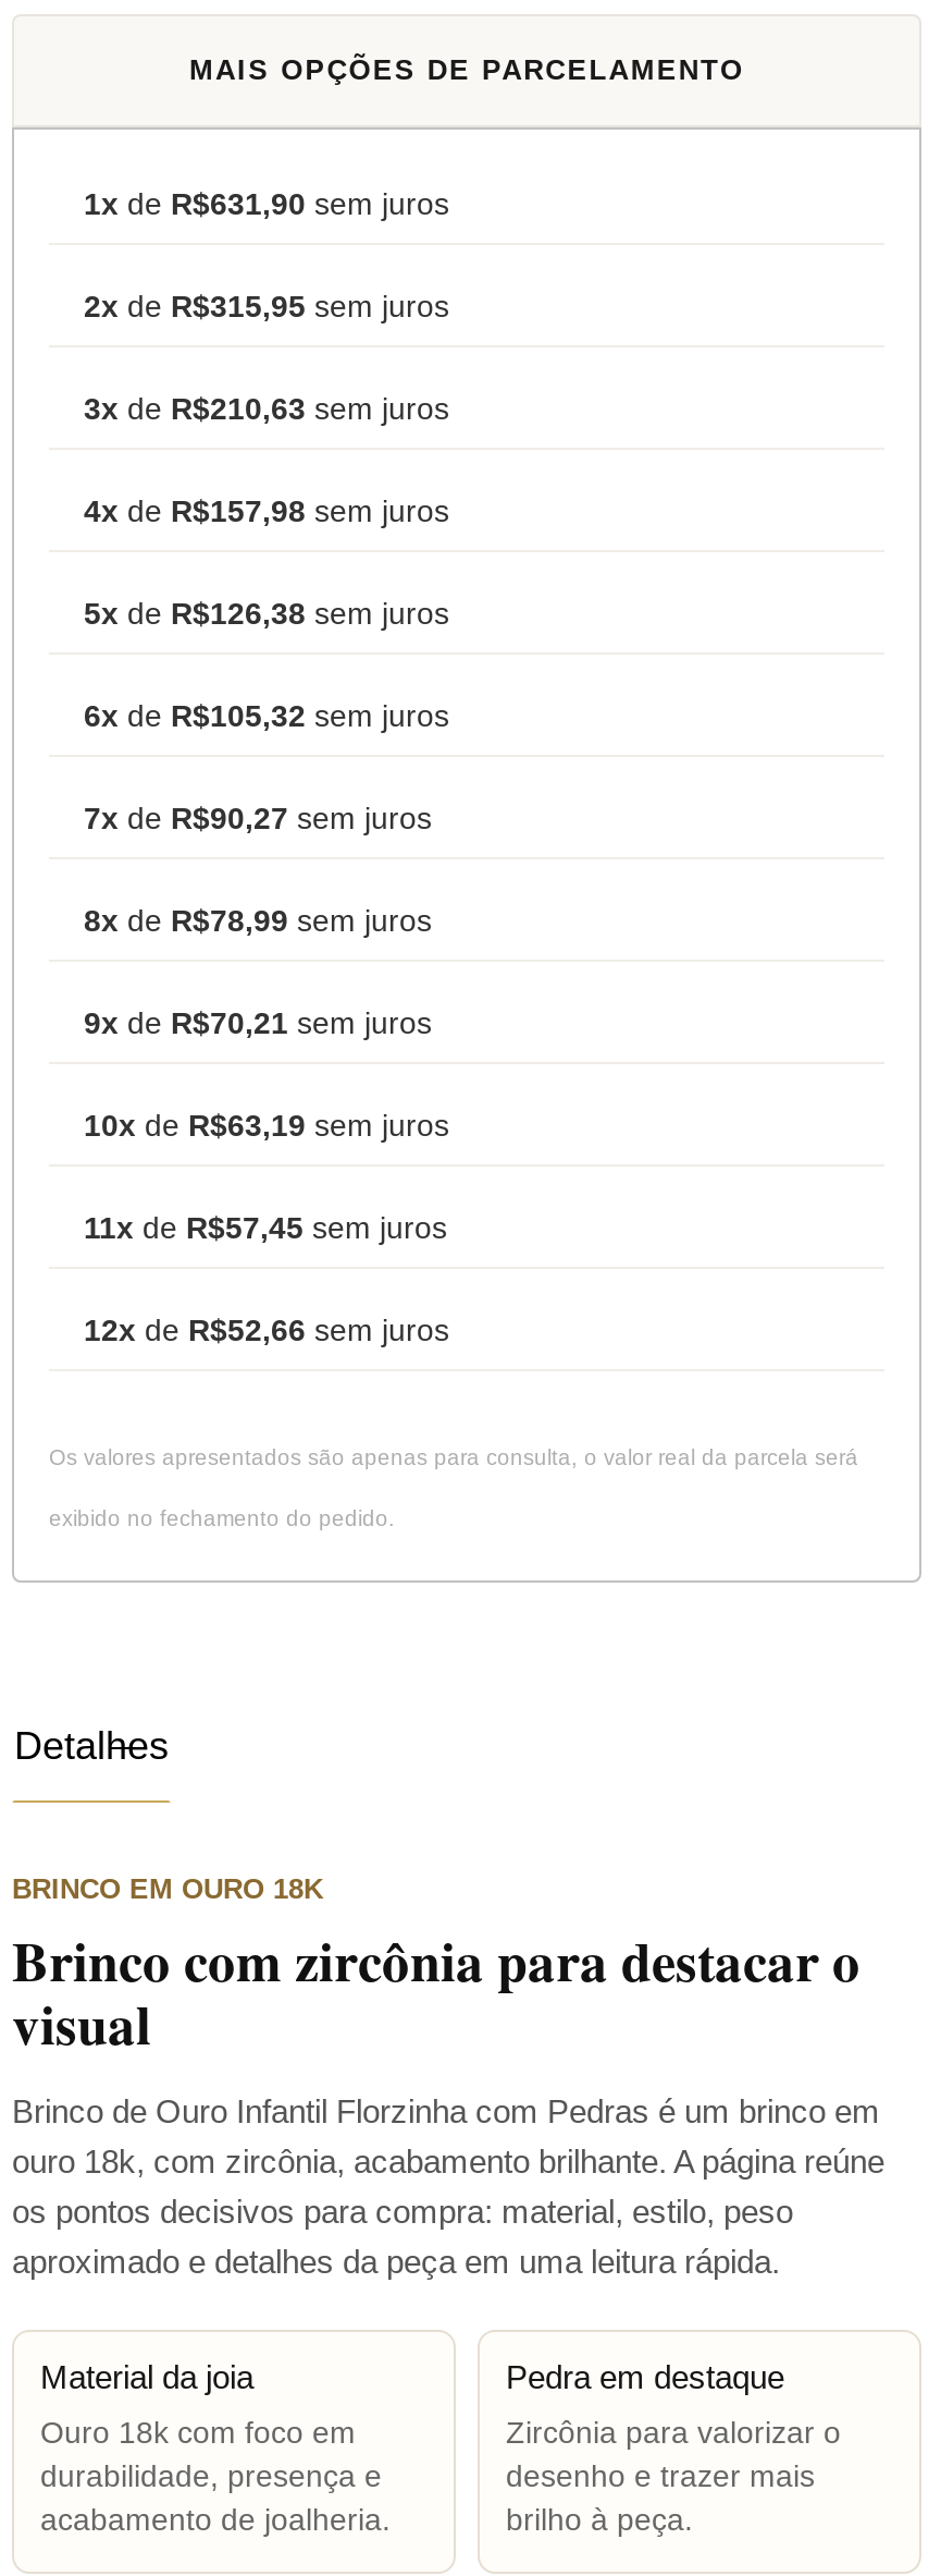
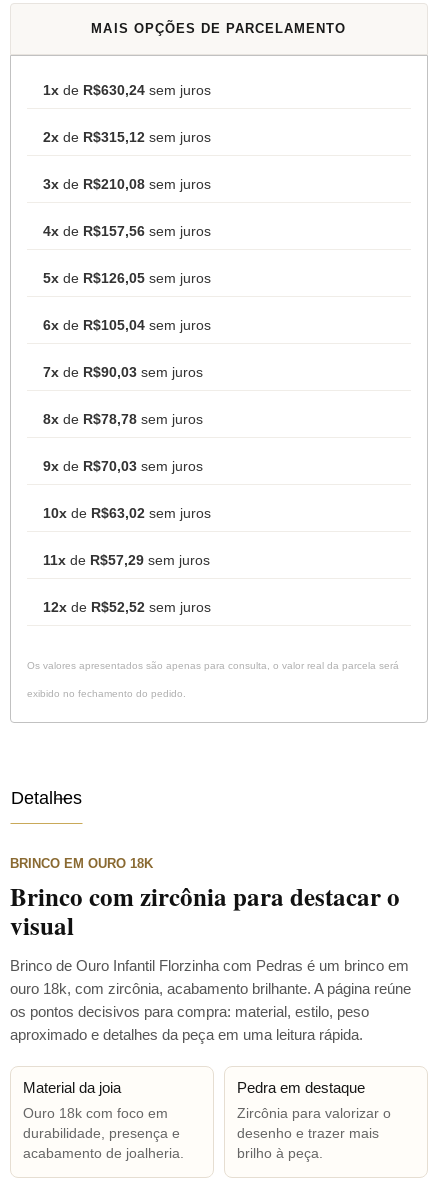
[84,186,449,221] 1x de R$631,90 sem juros -> [43,82,211,98] 1x de R$630,24 sem juros
[84,289,449,323] 2x de R$315,95 sem juros -> [43,129,211,145] 2x de R$315,12 sem juros
[84,391,449,426] 3x de R$210,63 sem juros -> [43,176,211,192] 3x de R$210,08 sem juros
[84,493,449,528] 4x de R$157,98 sem juros -> [43,223,211,239] 4x de R$157,56 sem juros
[84,596,449,631] 5x de R$126,38 sem juros -> [43,270,211,286] 5x de R$126,05 sem juros
[84,698,449,733] 6x de R$105,32 sem juros -> [43,317,211,333] 6x de R$105,04 sem juros
[84,801,432,835] 7x de R$90,27 sem juros -> [43,364,203,380] 7x de R$90,03 sem juros
[84,903,432,938] 8x de R$78,99 sem juros -> [43,411,203,427] 8x de R$78,78 sem juros
[84,1005,432,1040] 9x de R$70,21 sem juros -> [43,458,203,474] 9x de R$70,03 sem juros
[84,1108,449,1143] 10x de R$63,19 sem juros -> [43,505,211,521] 10x de R$63,02 sem juros
[84,1210,447,1245] 11x de R$57,45 sem juros -> [43,552,210,568] 11x de R$57,29 sem juros
[84,1313,449,1347] 12x de R$52,66 sem juros -> [43,599,211,615] 12x de R$52,52 sem juros

